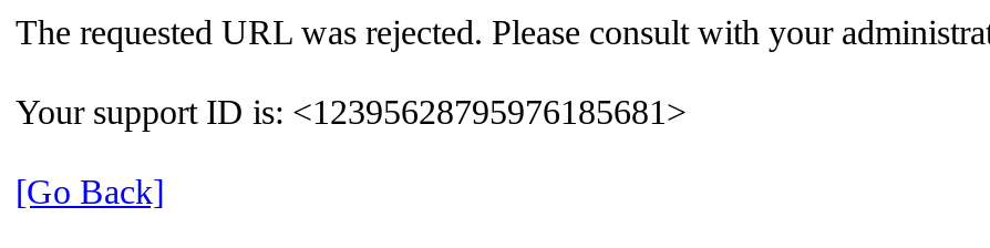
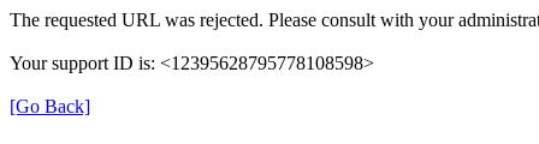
[16,93,687,131] Your support ID is: <12395628795976185681> -> [10,53,374,73] Your support ID is: <12395628795778108598>

